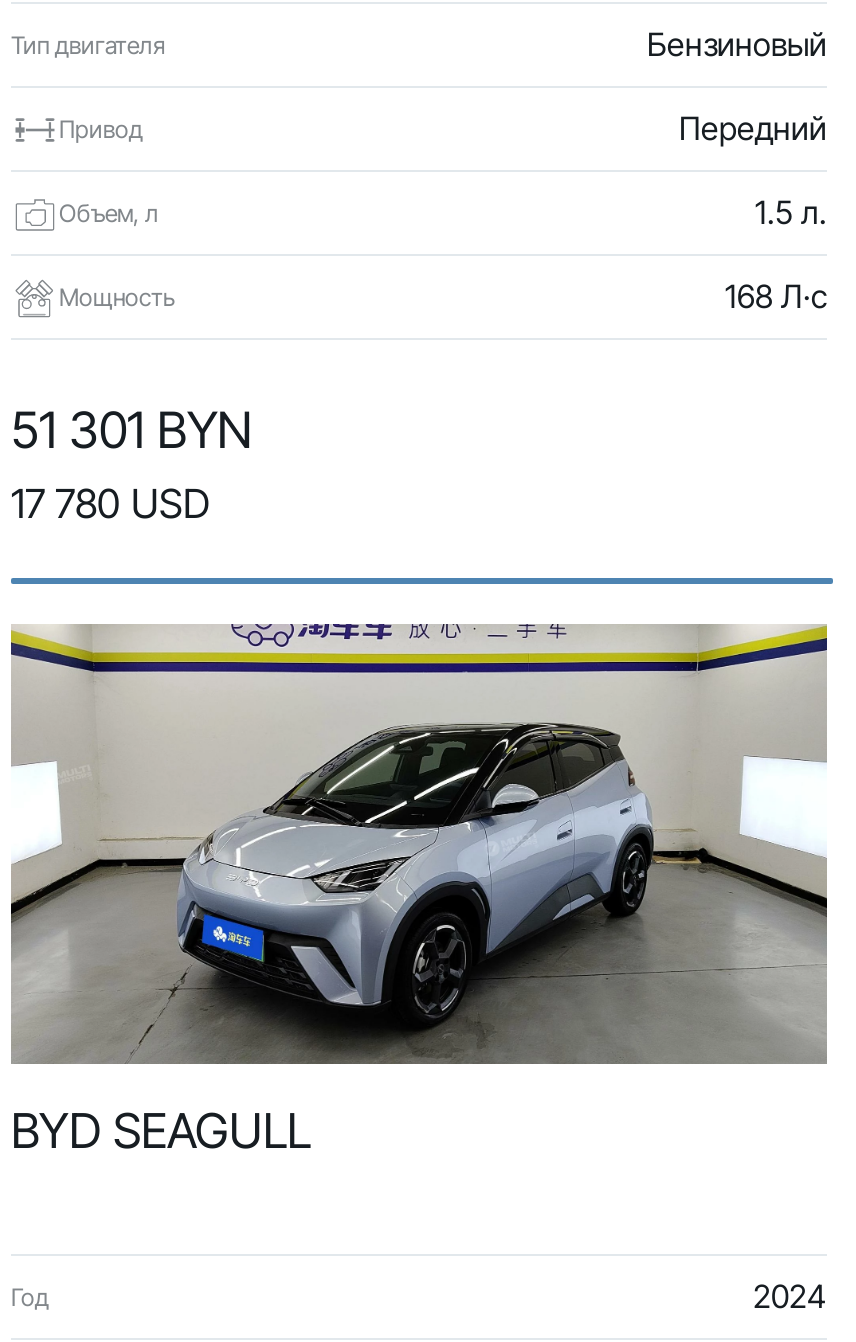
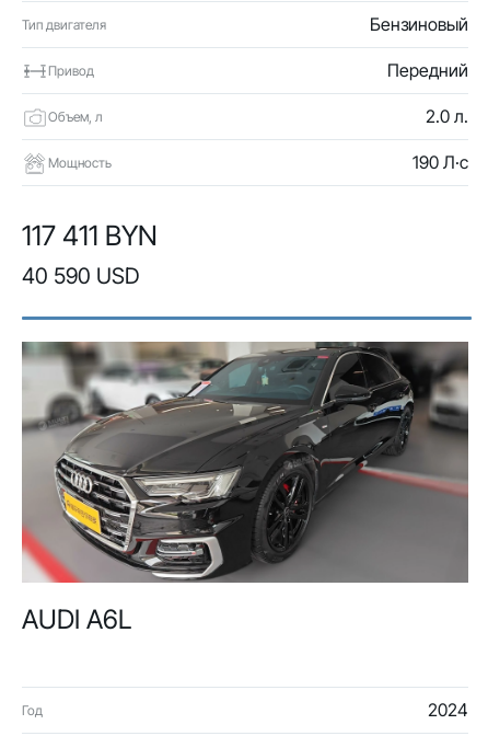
[755,192,827,232] 1.5 л. -> [426,105,468,127] 2.0 л.
[725,276,827,316] 168 Л·с -> [413,151,468,173] 190 Л·с
[11,400,253,528] 51 301 BYN | 17 780 USD -> [22,219,158,289] 117 411 BYN | 40 590 USD
[9,622,829,1160] [image] | BYD SEAGULL -> [21,341,469,635] [image] | AUDI A6L

